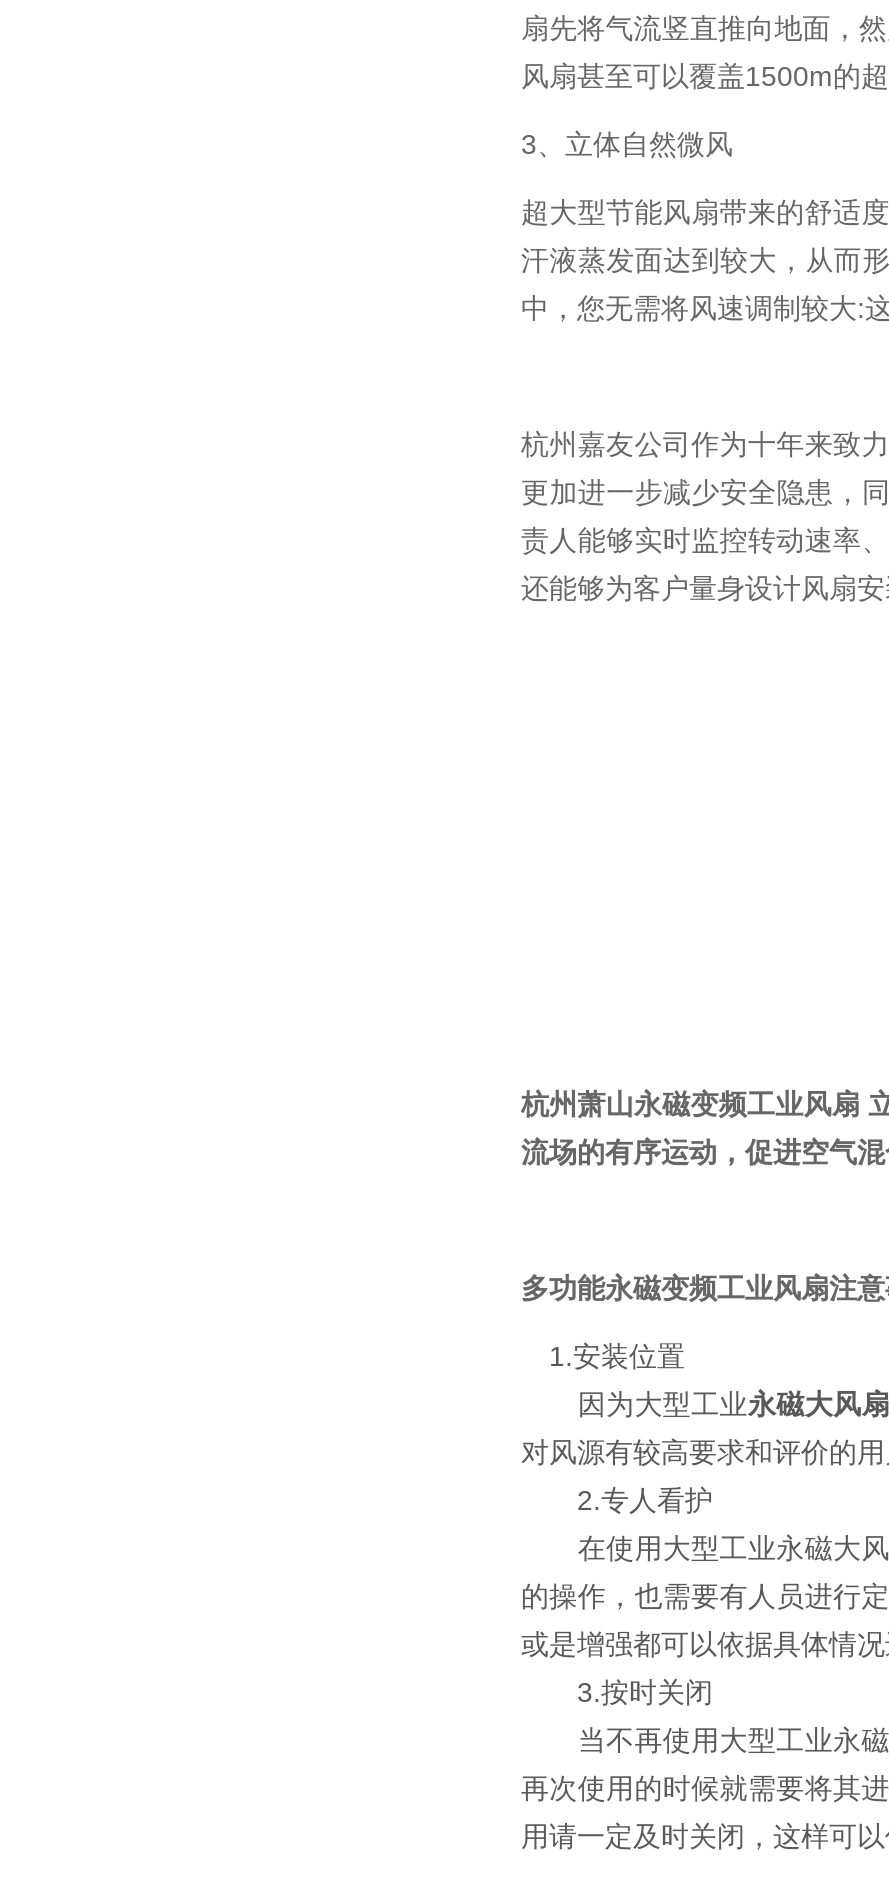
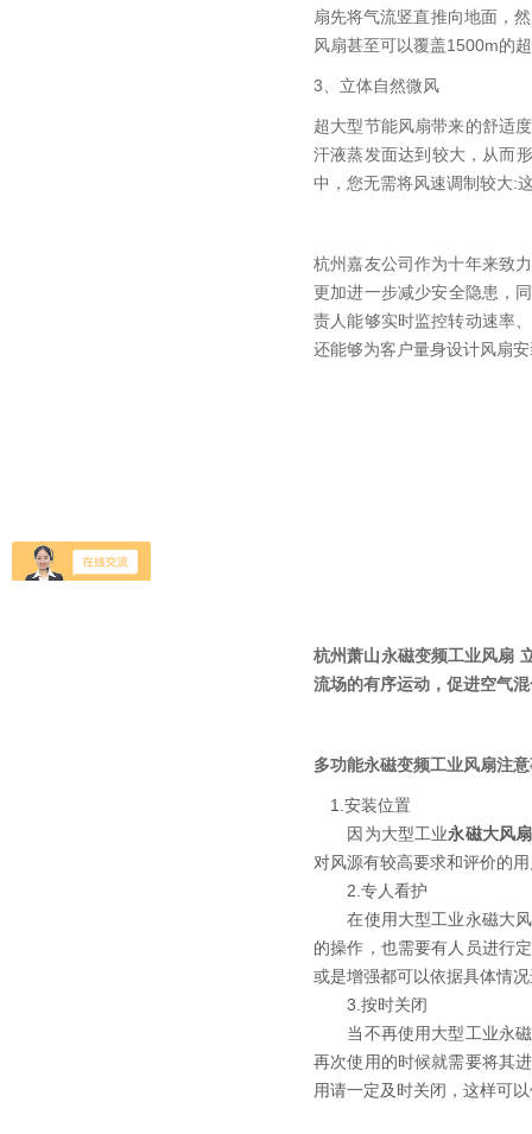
none -> [11,540,152,582] [image]

